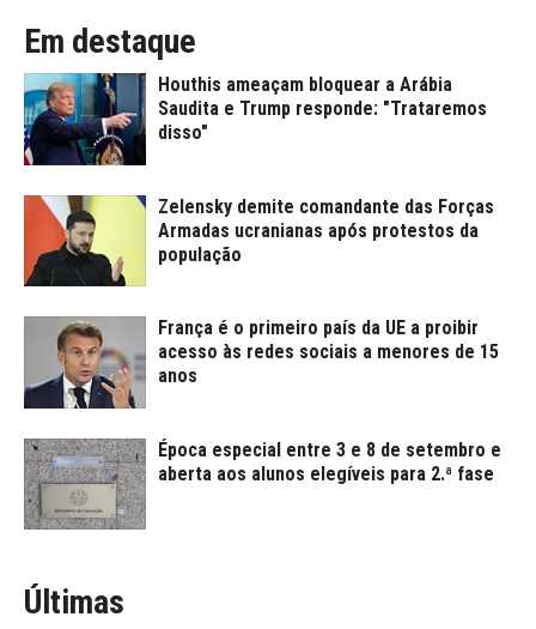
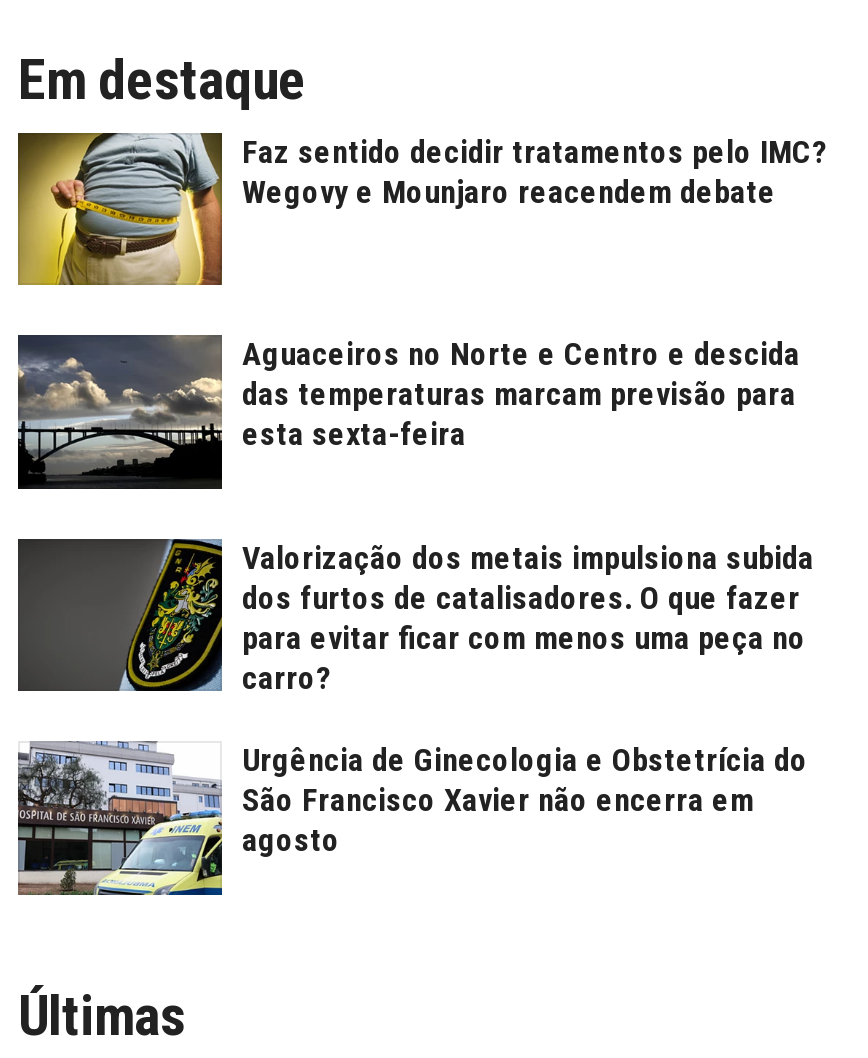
[23,72,487,167] [image] | Houthis ameaçam bloquear a Arábia | Saudita e Trump responde: "Trataremos | disso" -> [16,130,828,288] [image] | Faz sentido decidir tratamentos pelo IMC? | Wegovy e Mounjaro reacendem debate
[23,194,494,288] [image] | Zelensky demite comandante das Forças | Armadas ucranianas após protestos da | população -> [16,334,800,492] [image] | Aguaceiros no Norte e Centro e descida | das temperaturas marcam previsão para | esta sexta-feira
[24,316,499,410] [image] | França é o primeiro país da UE a proibir | acesso às redes sociais a menores de 15 | anos -> [18,538,814,696] [image] | Valorização dos metais impulsiona subida | dos furtos de catalisadores. O que fazer | para evitar ficar com menos uma peça no | carro?
[24,437,501,530] [image] | Época especial entre 3 e 8 de setembro e | aberta aos alunos elegíveis para 2.ª fase -> [18,742,808,896] [image] | Urgência de Ginecologia e Obstetrícia do | São Francisco Xavier não encerra em | agosto

